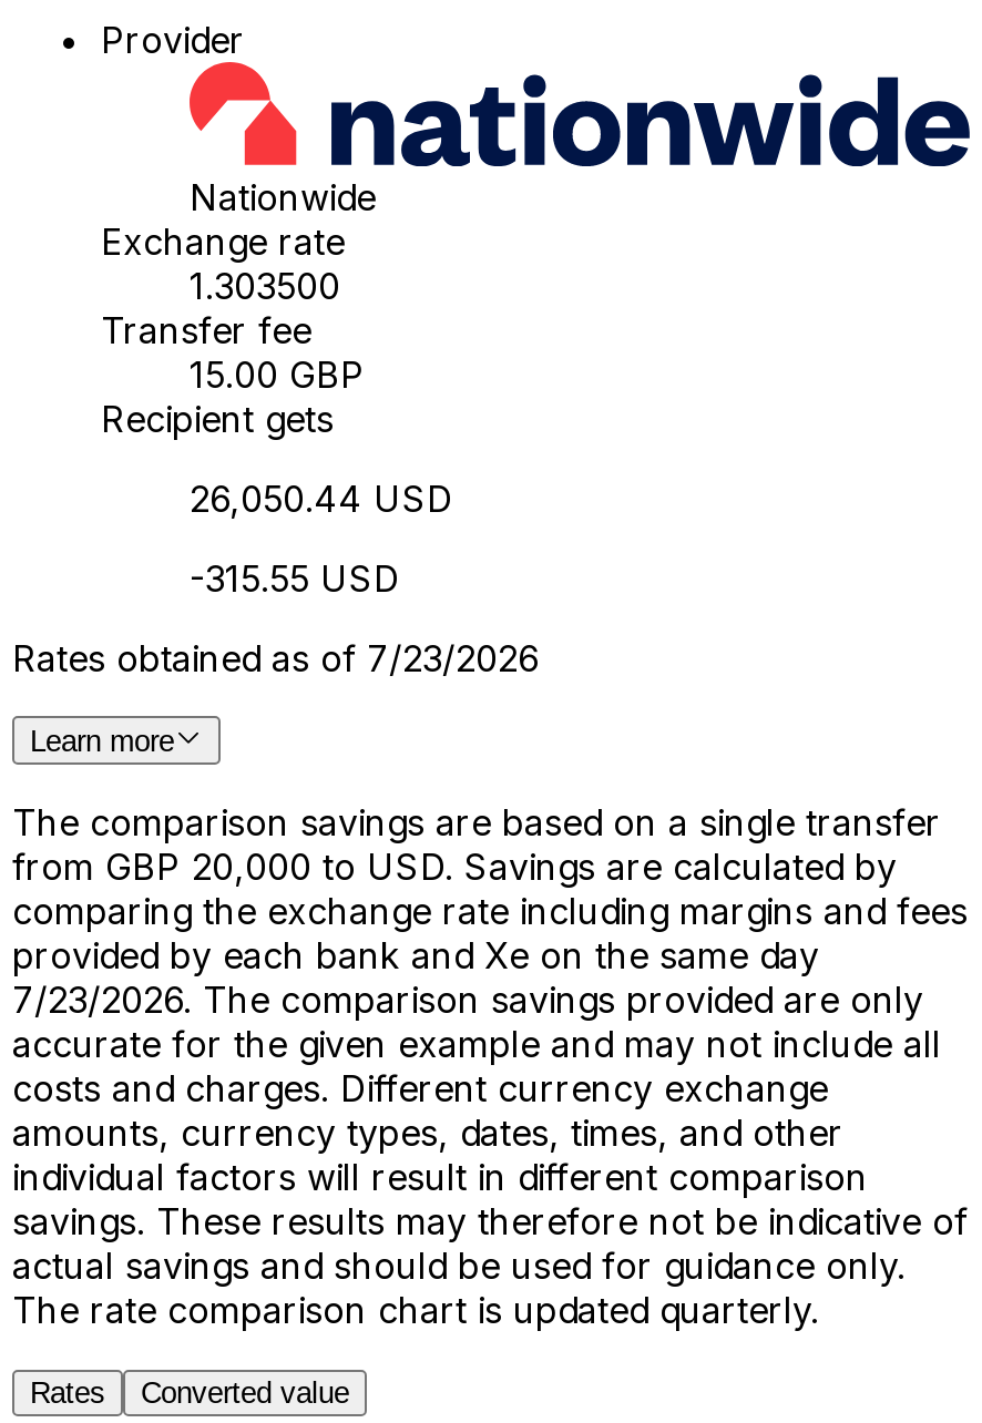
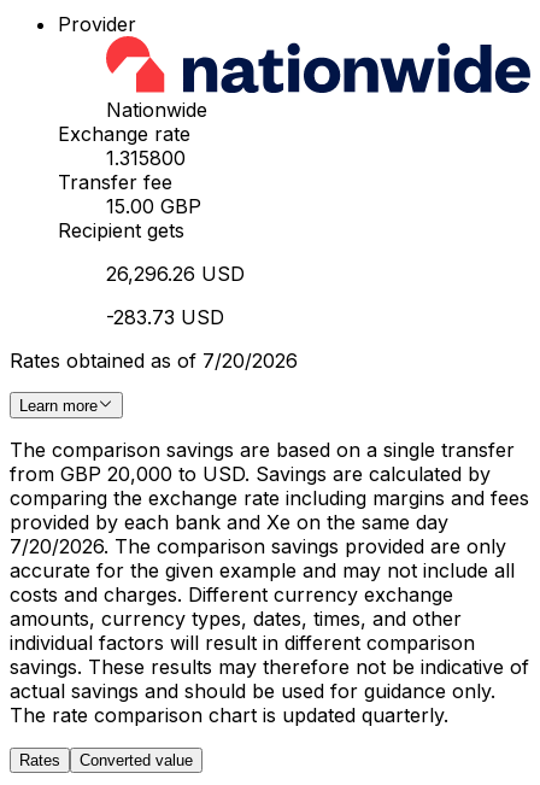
[190,263,340,307] 1.303500 -> [106,146,186,170] 1.315800
[190,476,453,520] 26,050.44 USD -> [106,261,245,285] 26,296.26 USD
[190,556,400,600] -315.55 USD -> [106,305,224,329] -283.73 USD
[12,635,540,680] Rates obtained as of 7/23/2026 -> [10,348,298,372] Rates obtained as of 7/20/2026
[12,977,923,1022] 7/23/2026. The comparison savings provided are only -> [10,534,506,558] 7/20/2026. The comparison savings provided are only

